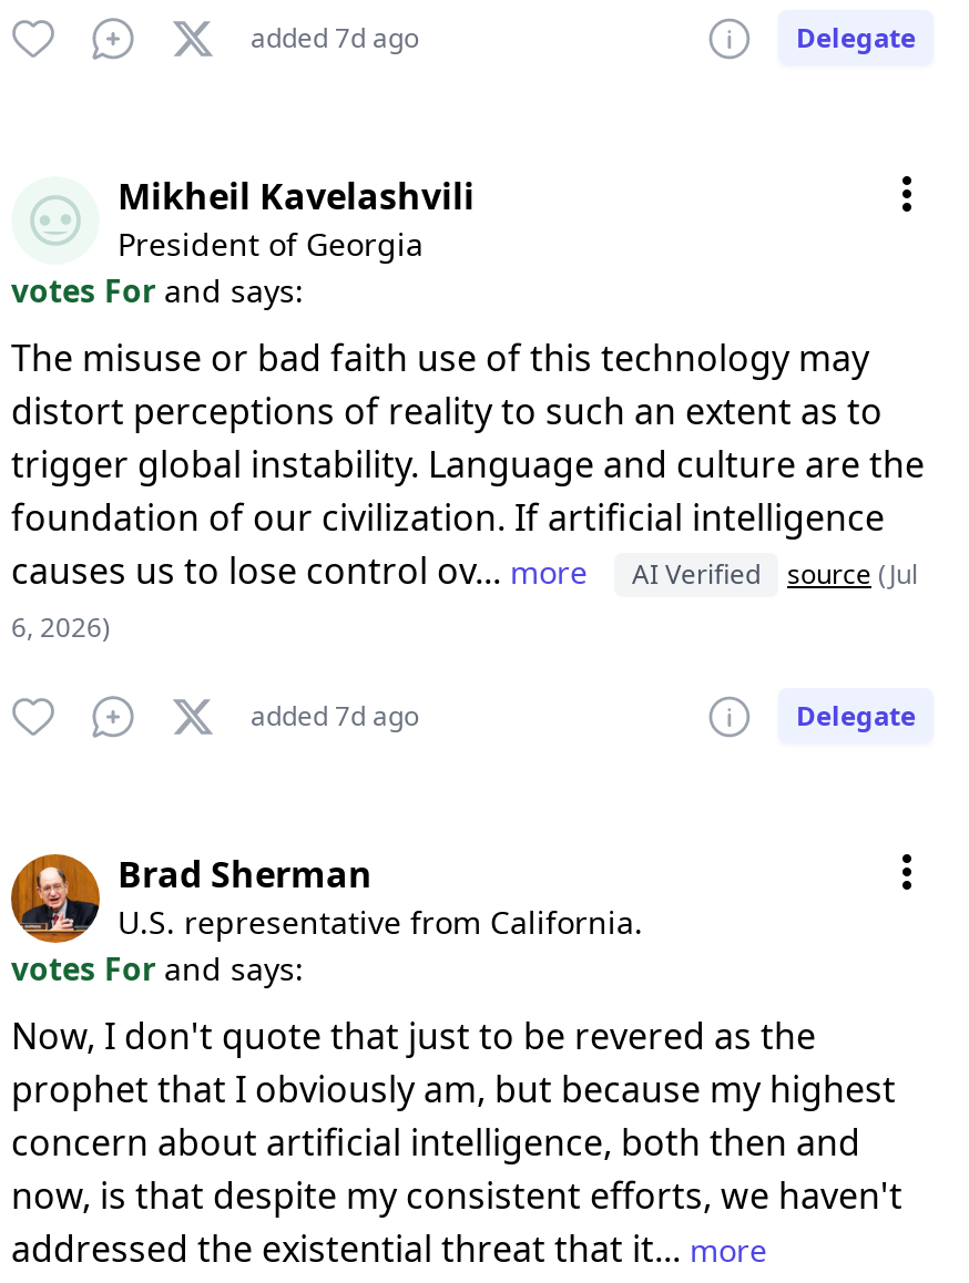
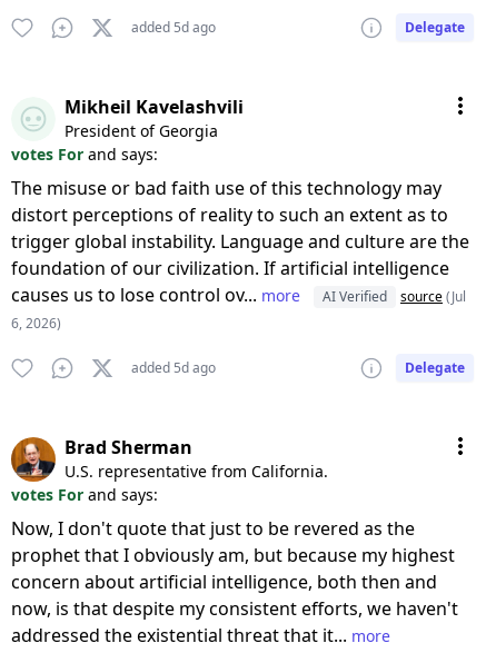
[251,19,419,57] added 7d ago -> [131,18,216,37] added 5d ago
[251,697,419,735] added 7d ago -> [131,358,216,377] added 5d ago

